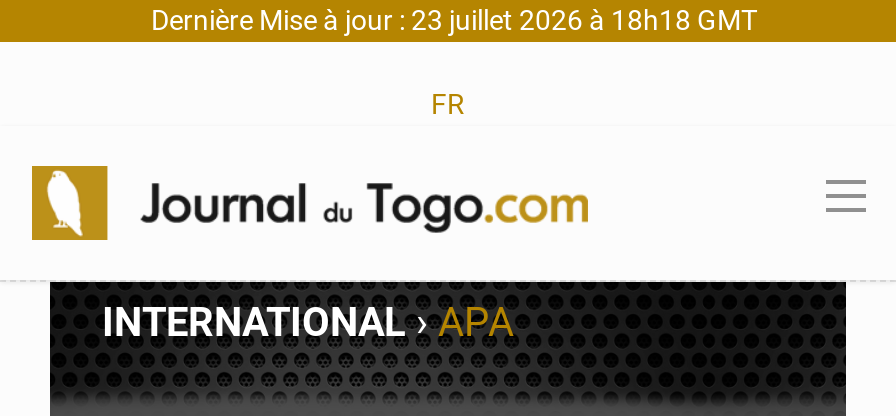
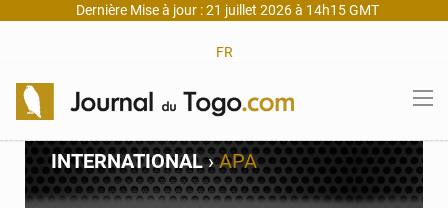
[145,4,757,36] Dernière Mise à jour : 23 juillet 2026 à 18h18 GMT -> [72,2,378,18] Dernière Mise à jour : 21 juillet 2026 à 14h15 GMT

